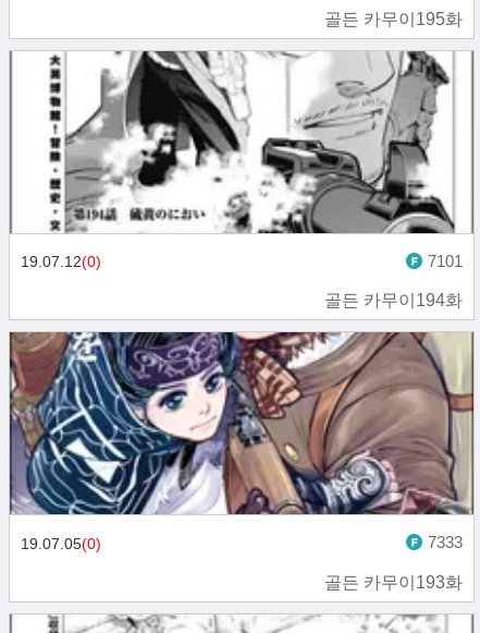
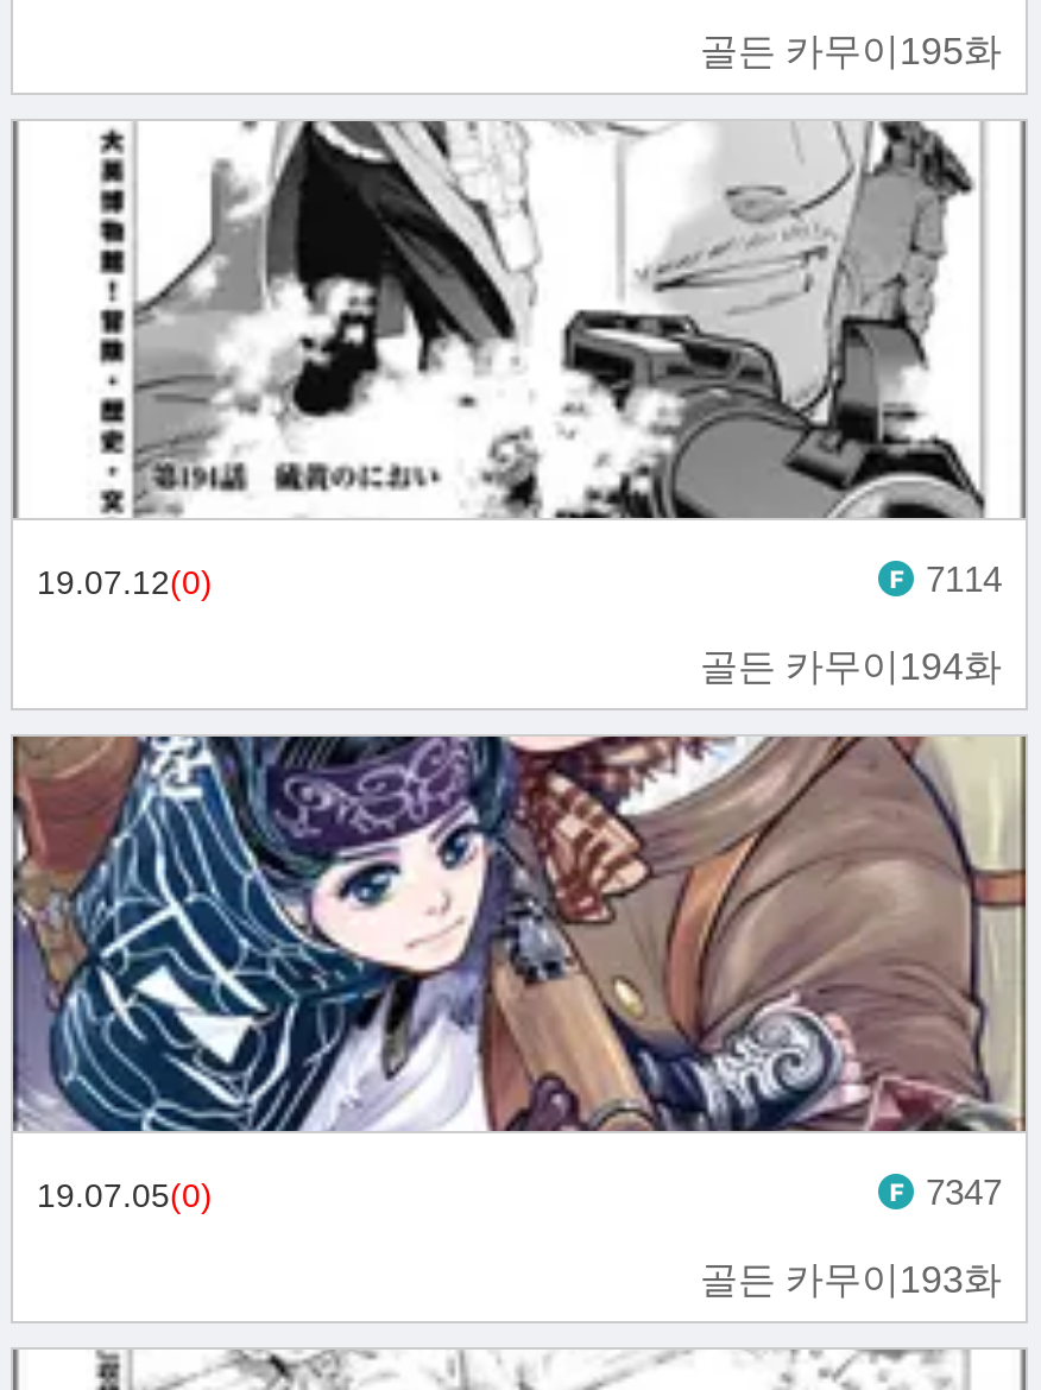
[428,251,463,270] 7101 -> [926,557,1002,598] 7114
[428,533,463,551] 7333 -> [926,1172,1002,1212] 7347

